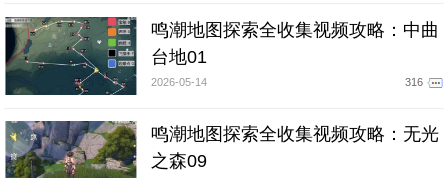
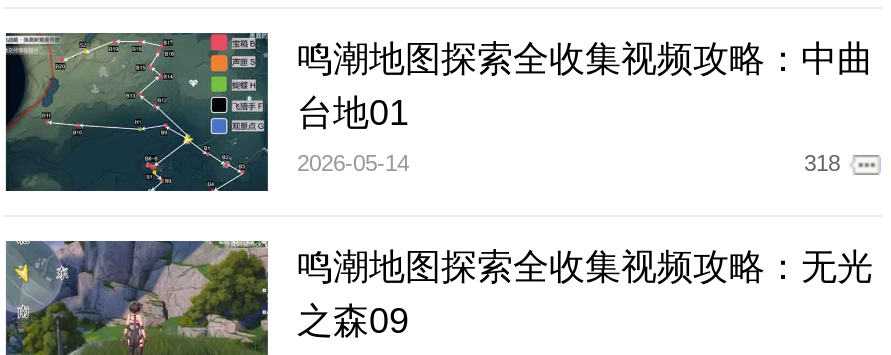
[404,76,422,88] 316 -> [804,151,840,175] 318

